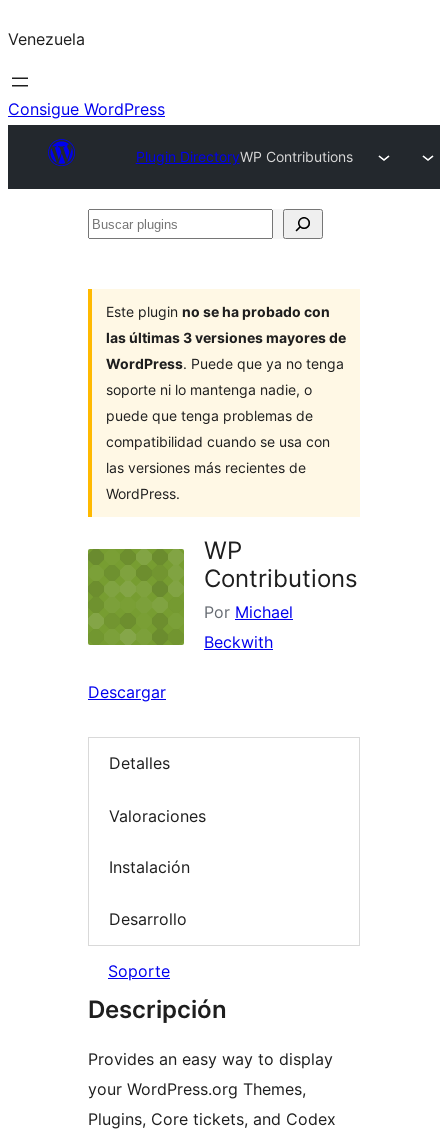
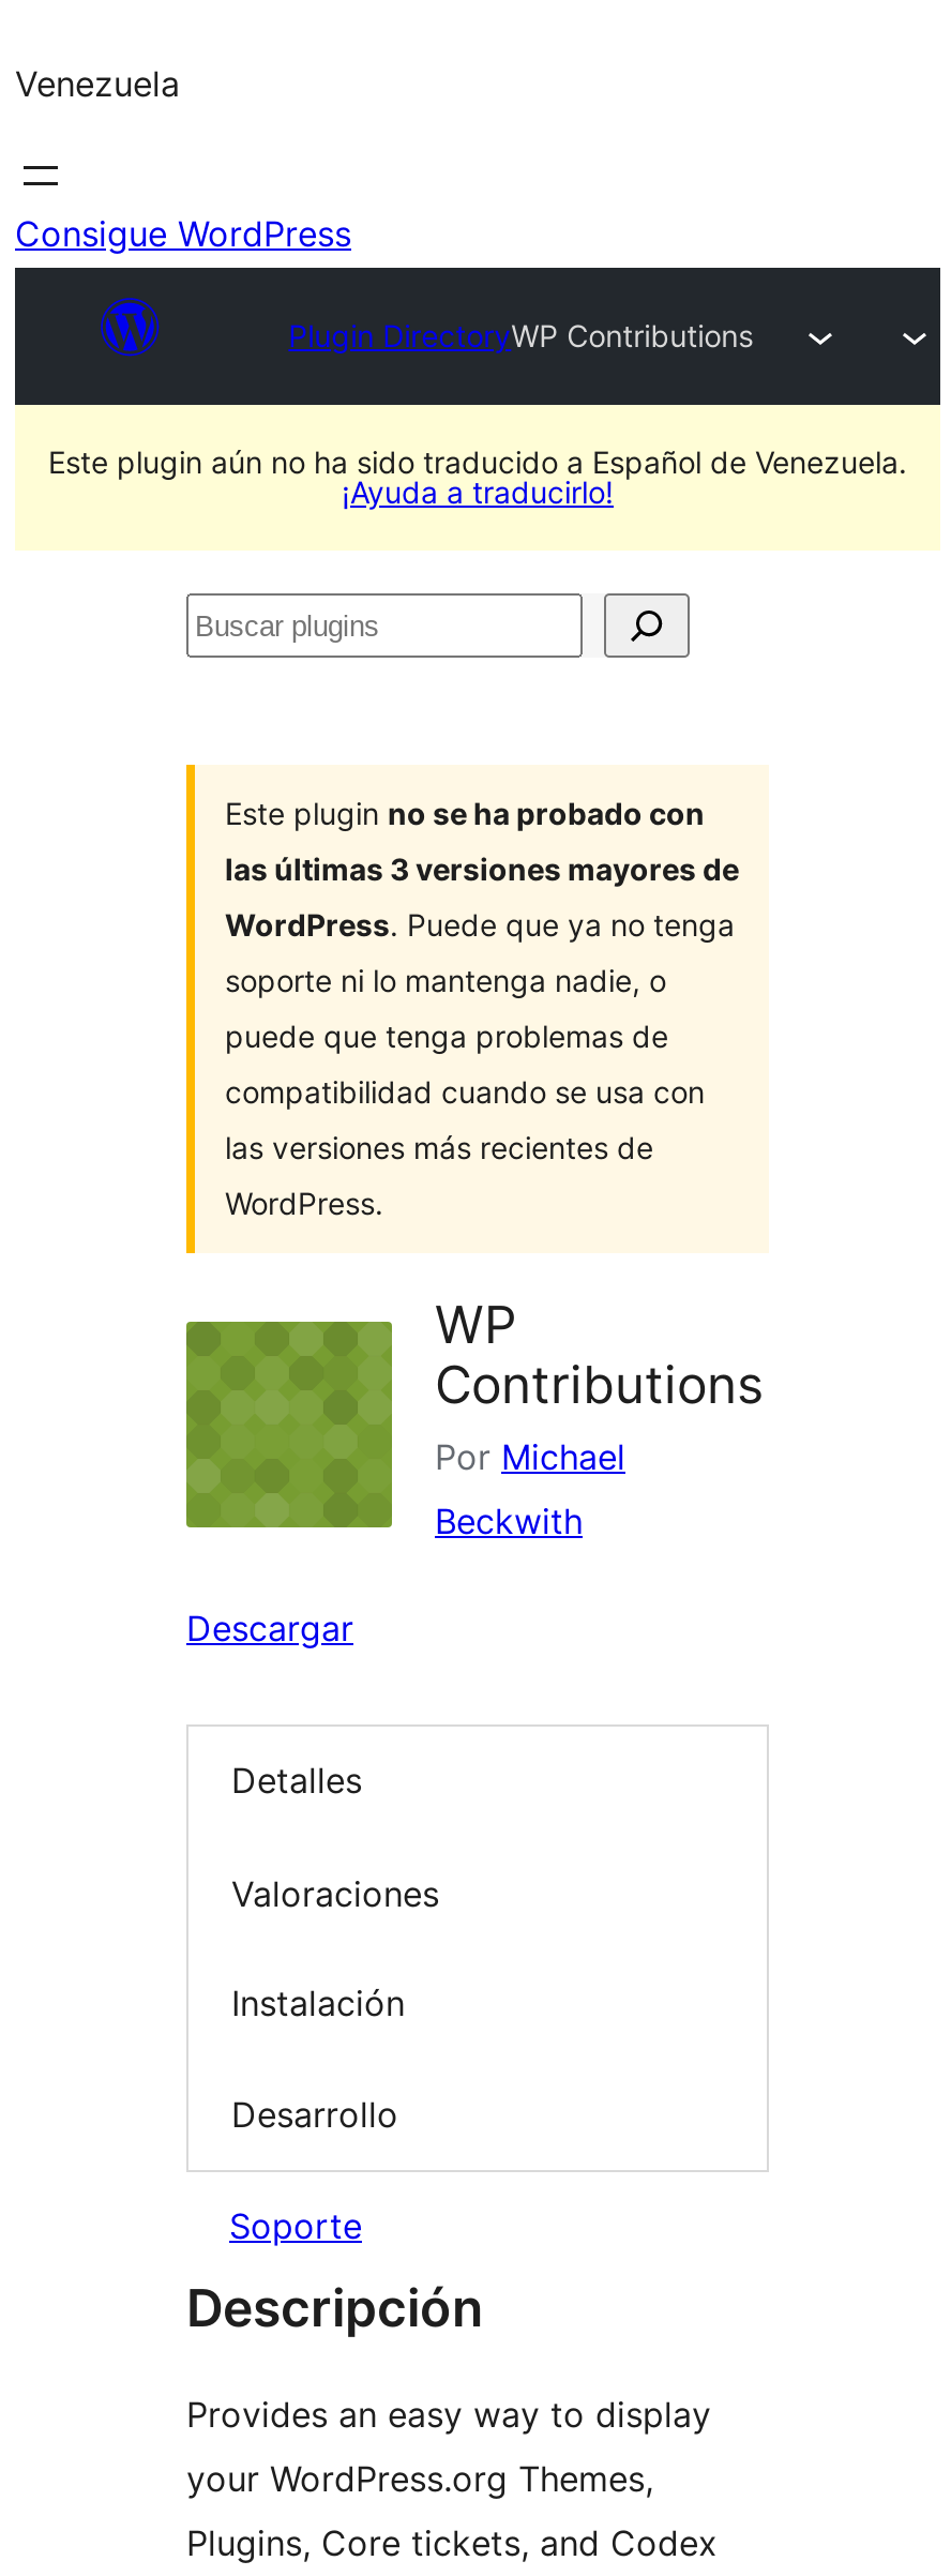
none -> [15,405,940,551] [image] | Este plugin aún no ha sido traducido a Español de Venezuela. | ¡Ayuda a traducirlo!

